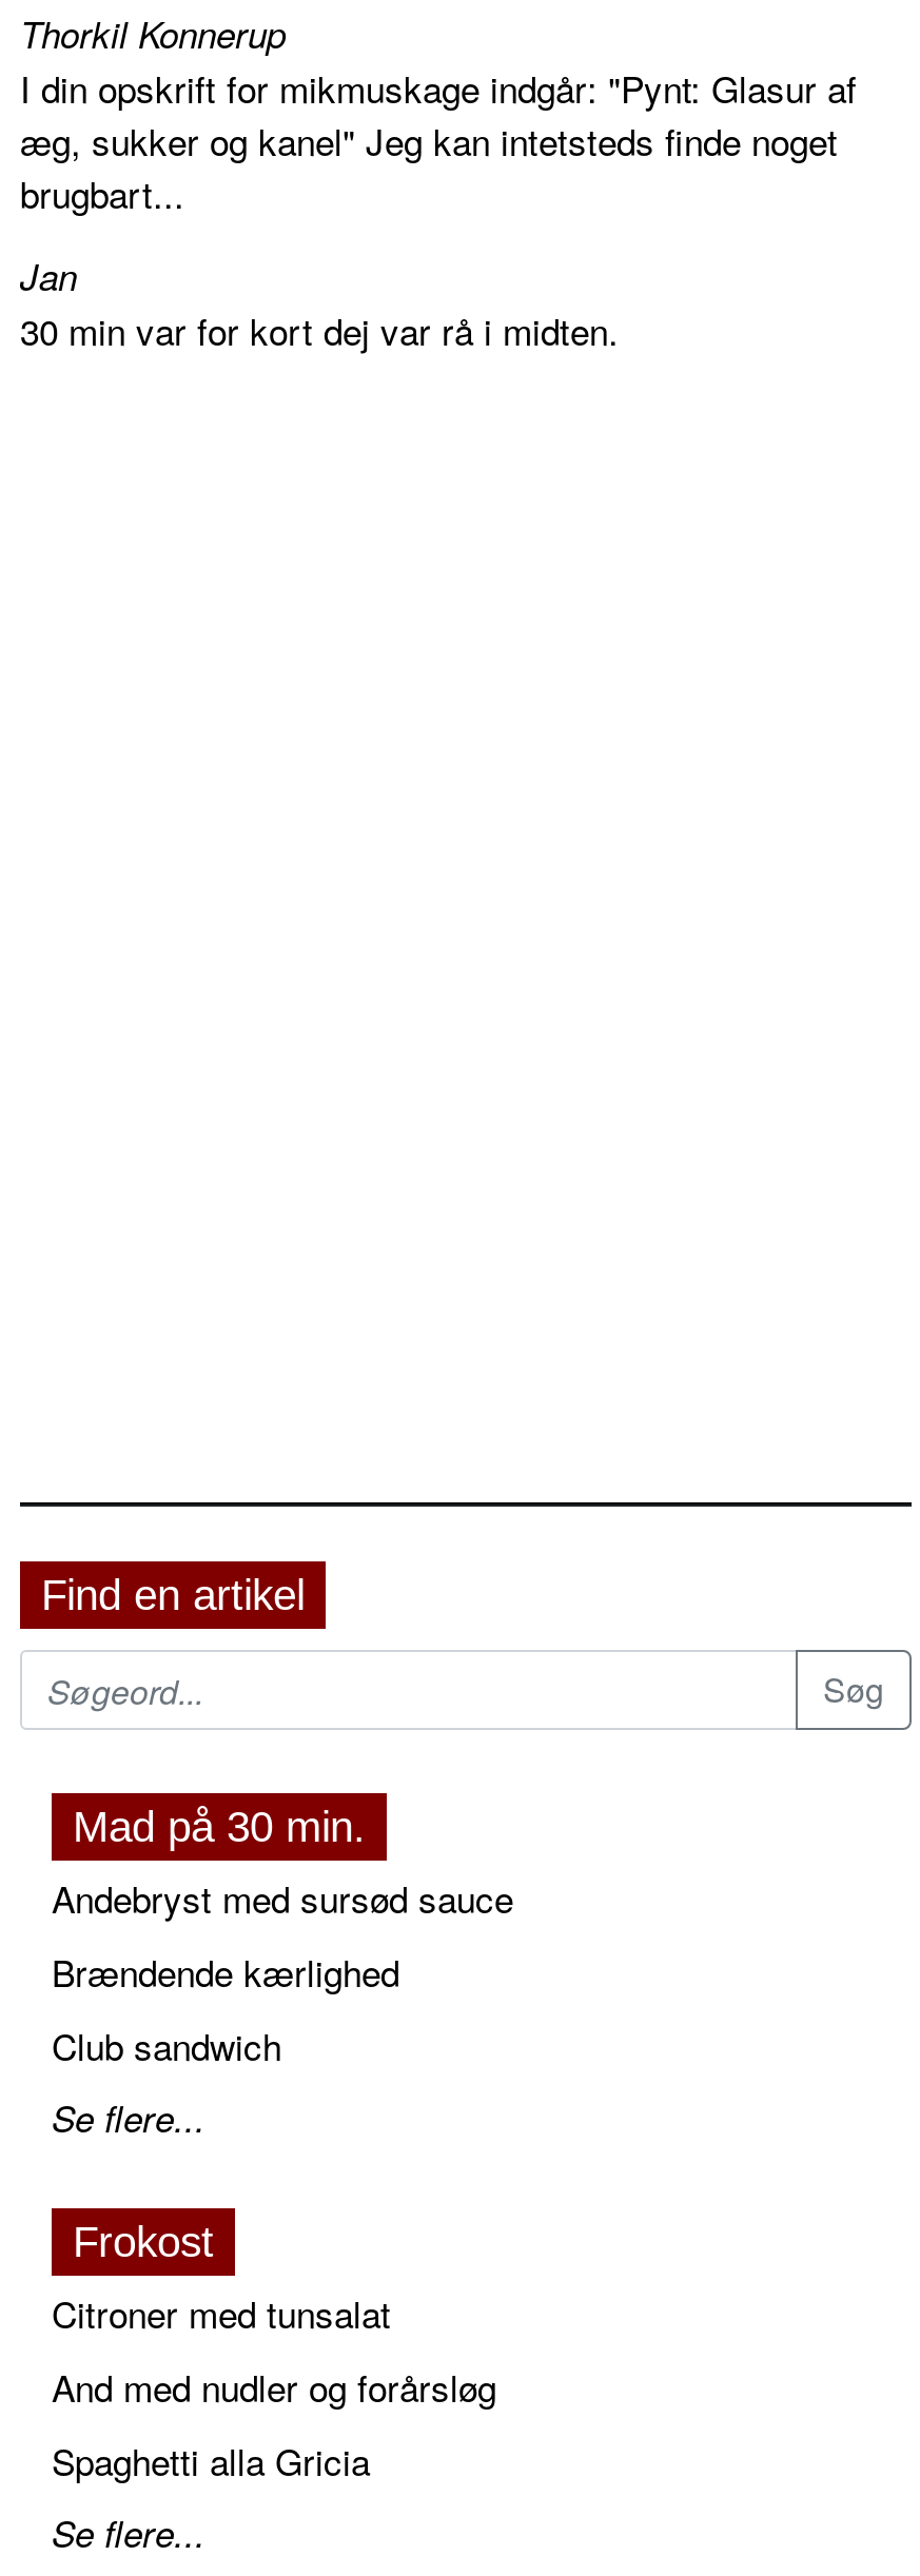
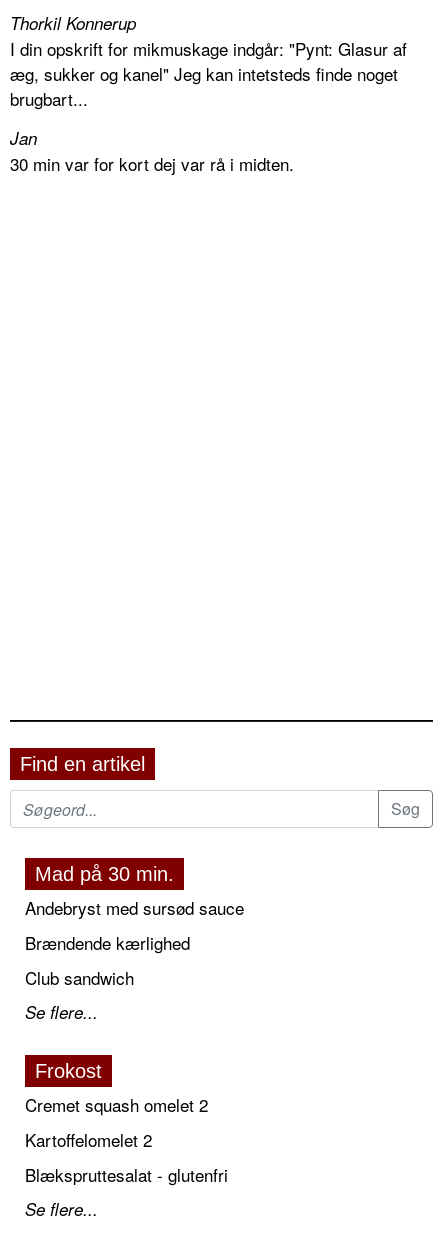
[52,2287,496,2487] Citroner med tunsalat | And med nudler og forårsløg | Spaghetti alla Gricia -> [25,1092,228,1187] Cremet squash omelet 2 | Kartoffelomelet 2 | Blækspruttesalat - glutenfri

